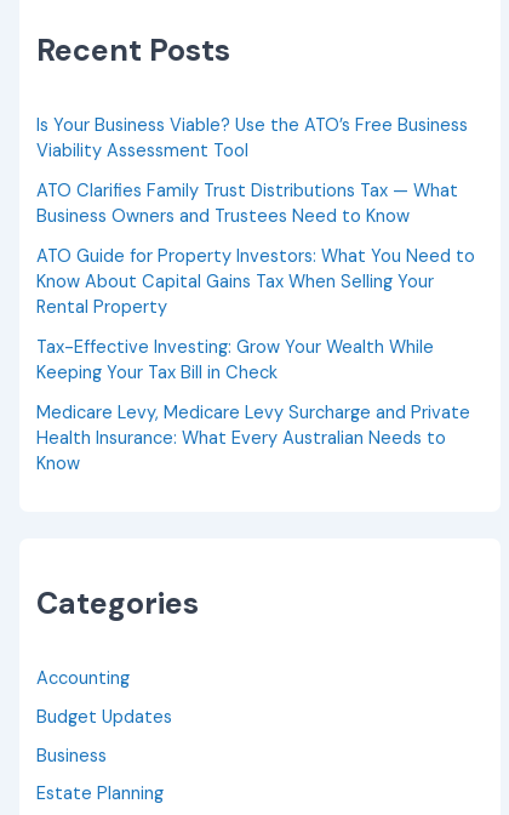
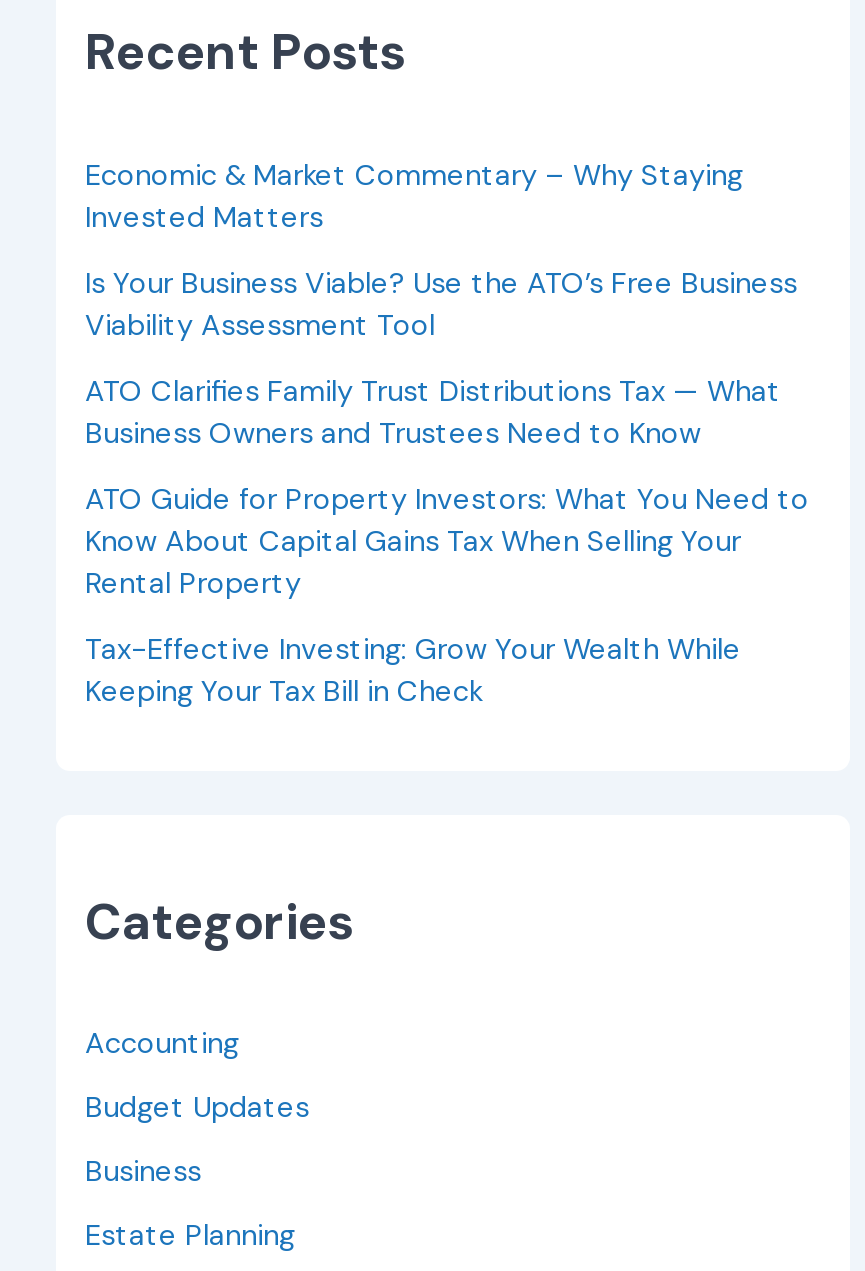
none -> [85,157,743,237] Economic & Market Commentary – Why Staying | Invested Matters
moved [37,114,476,384] -> [85,265,809,711]: Is Your Business Viable? Use the ATO’s Free Business | Viability Assessment Tool | ATO Clarifies Family Trust Distributions Tax — What | ... | Tax-Effective Investing: Grow Your Wealth While | Keeping Your Tax Bill in Check
[37,401,471,475] Medicare Levy, Medicare Levy Surcharge and Private | Health Insurance: What Every Australian Needs to | Know -> none

